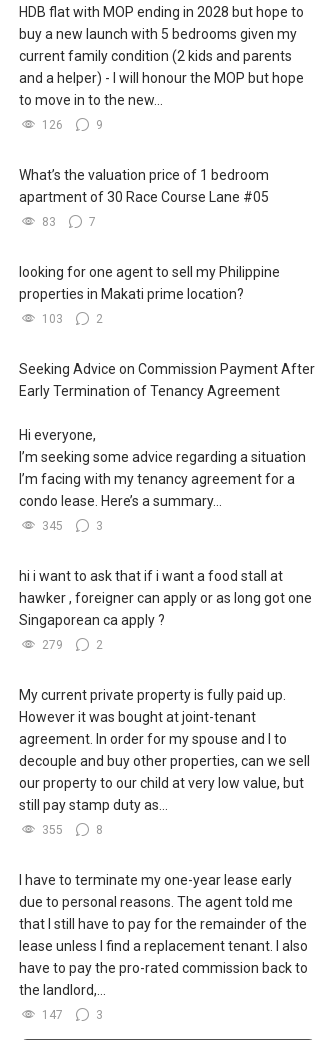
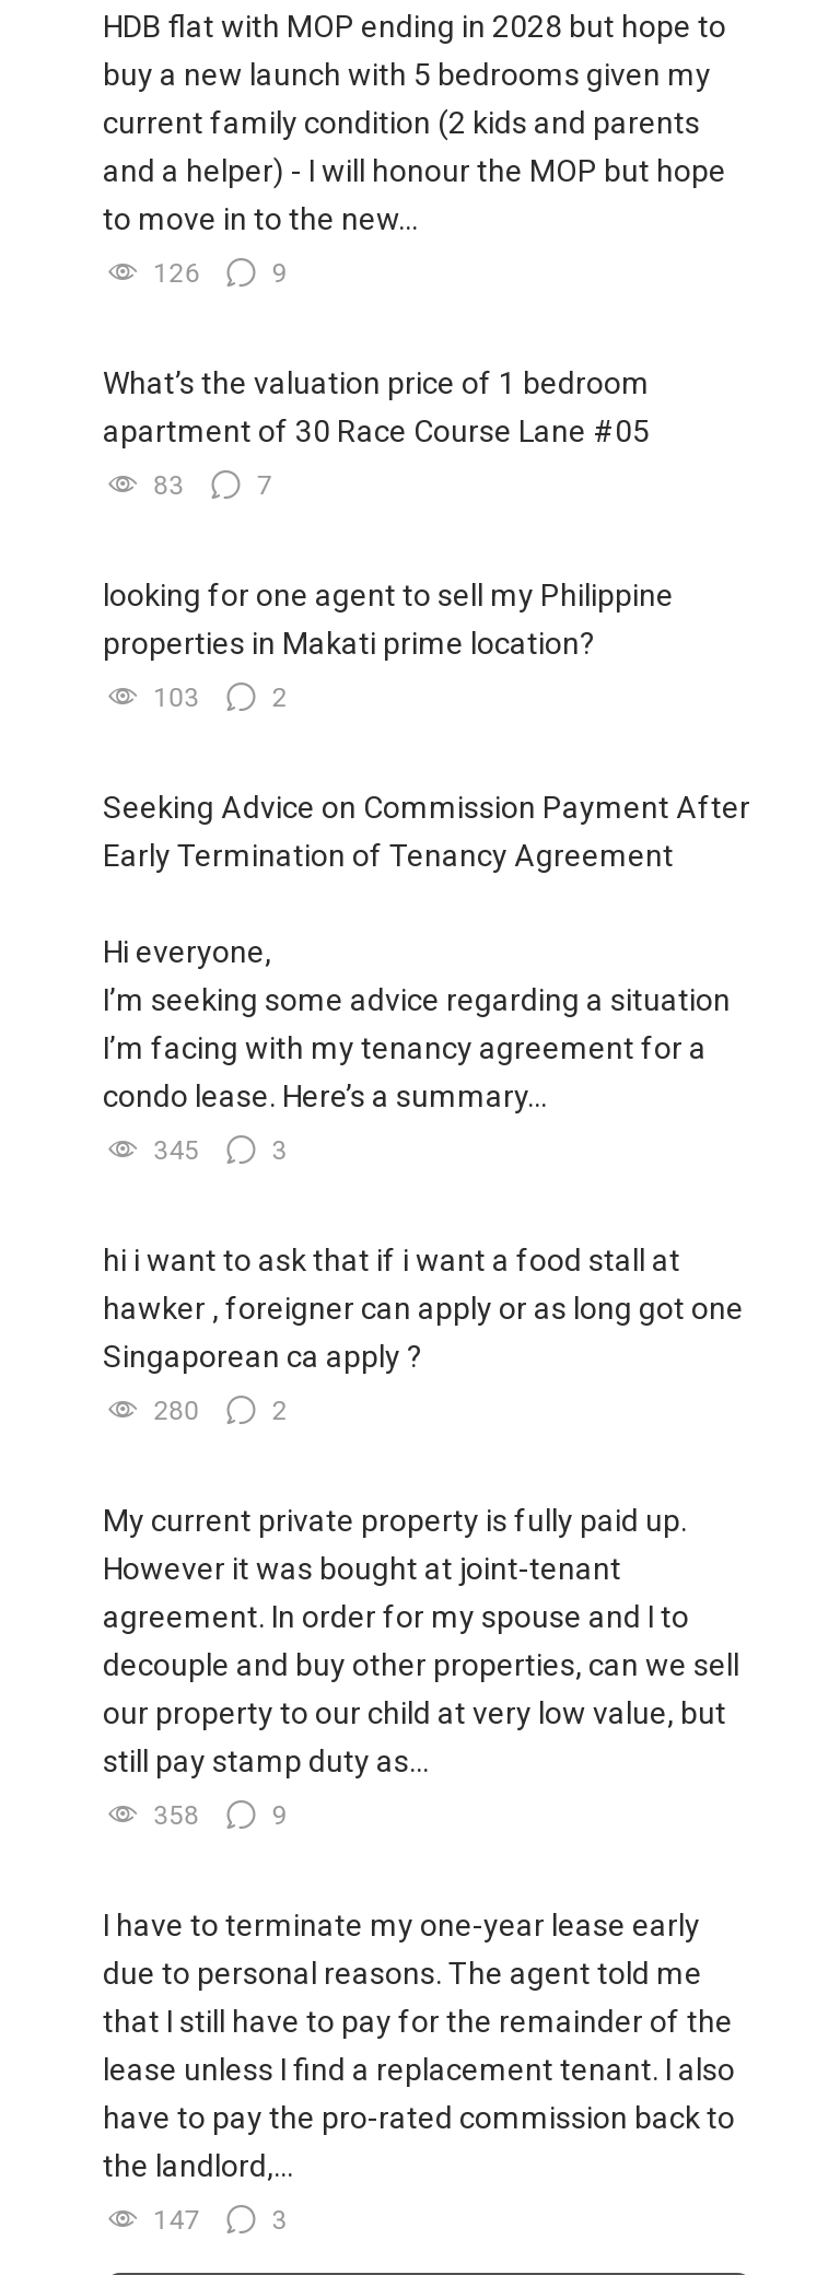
[42,638,63,652] 279 -> [154,1396,199,1426] 280
[42,823,63,837] 355 -> [154,1800,199,1831] 358
[96,823,103,837] 8 -> [272,1800,287,1831] 9

